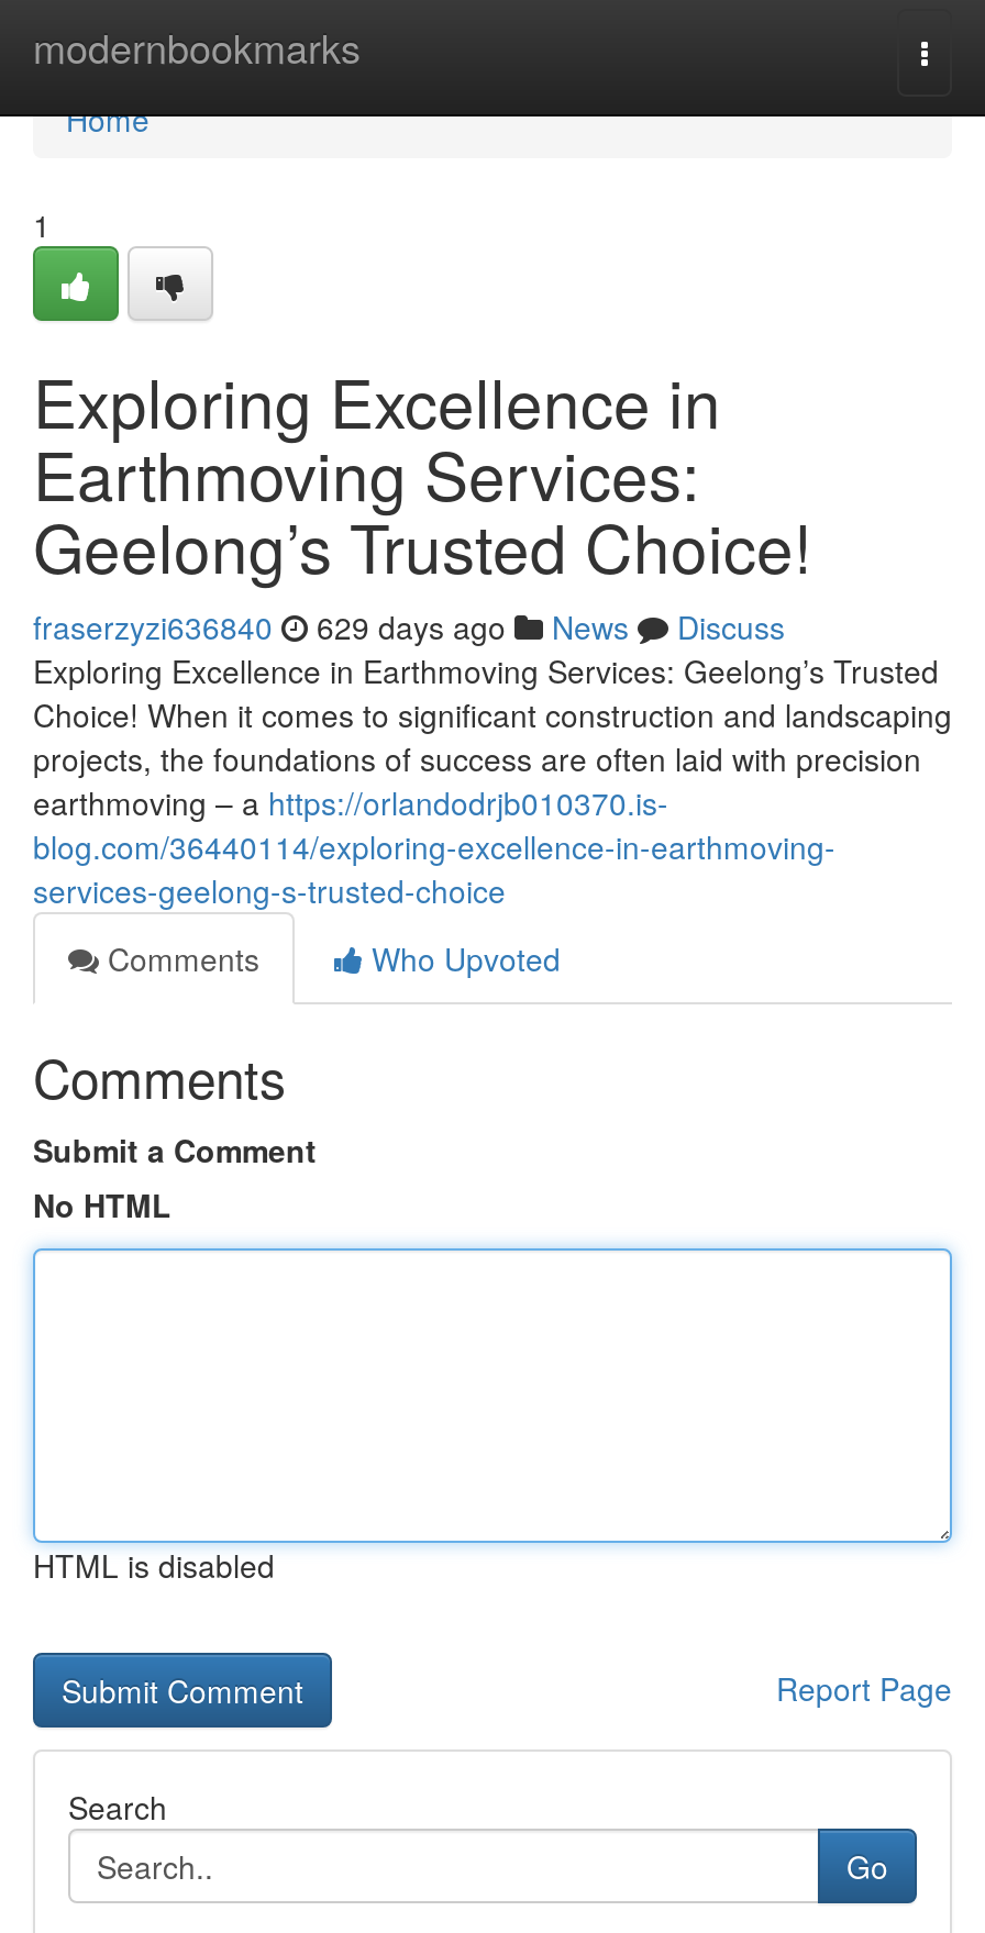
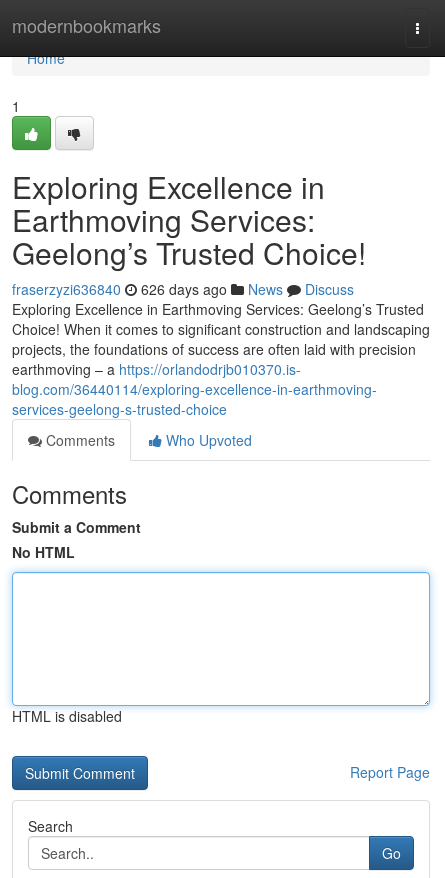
[33,604,785,648] fraserzyzi636840 629 days ago News Discuss -> [12,279,354,299] fraserzyzi636840 626 days ago News Discuss

